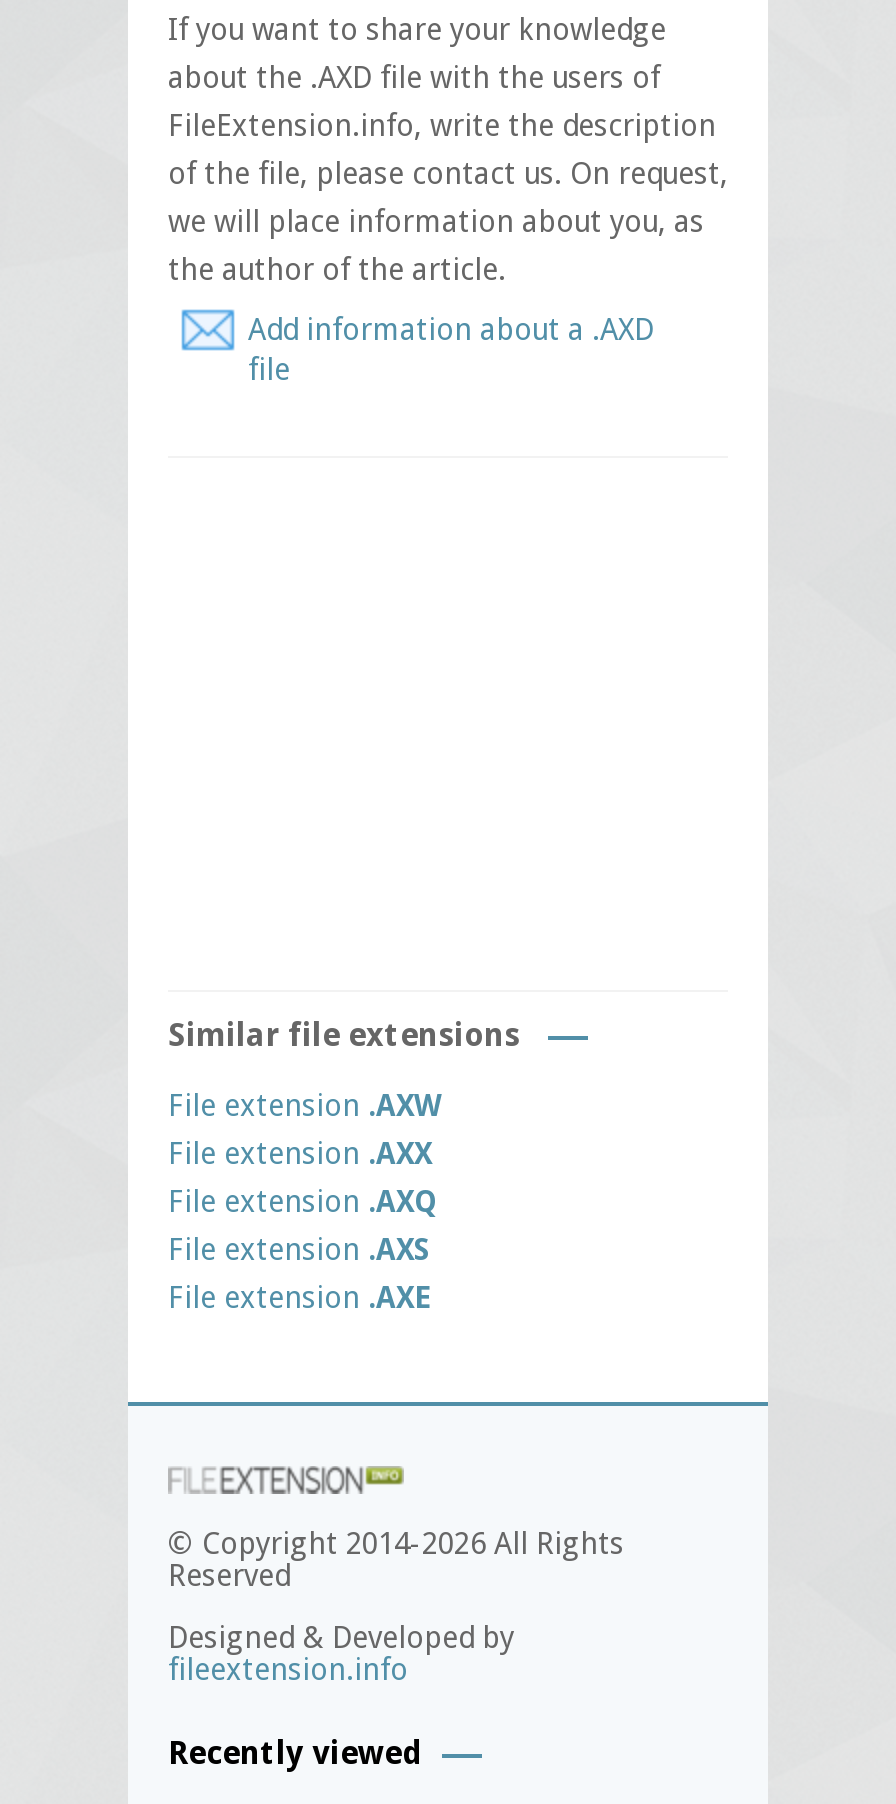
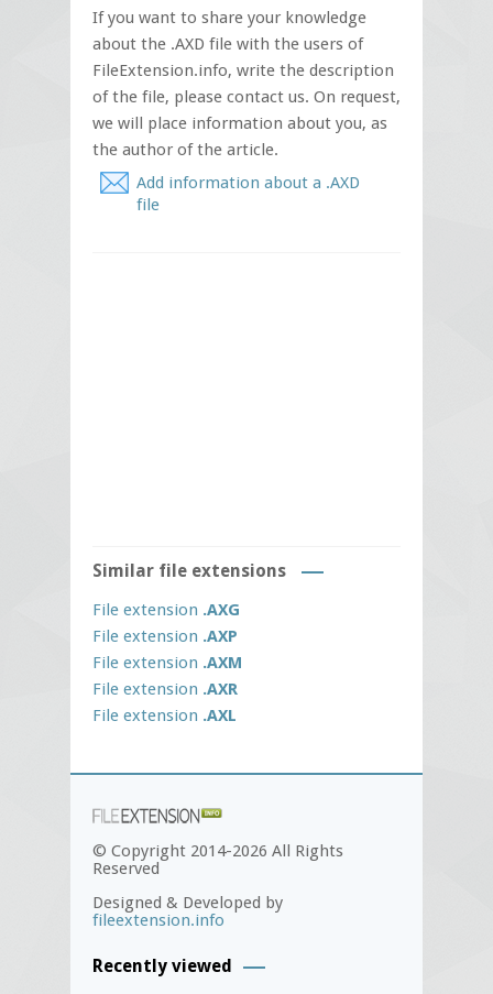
[168,1088,442,1124] File extension.AXW -> [92,600,240,620] File extension.AXG
[168,1136,432,1172] File extension.AXX -> [92,626,238,646] File extension.AXP
[168,1184,436,1220] File extension.AXQ -> [92,653,242,673] File extension.AXM
[168,1232,430,1268] File extension.AXS -> [92,679,238,699] File extension.AXR
[168,1280,430,1316] File extension.AXE -> [92,706,237,725] File extension.AXL

